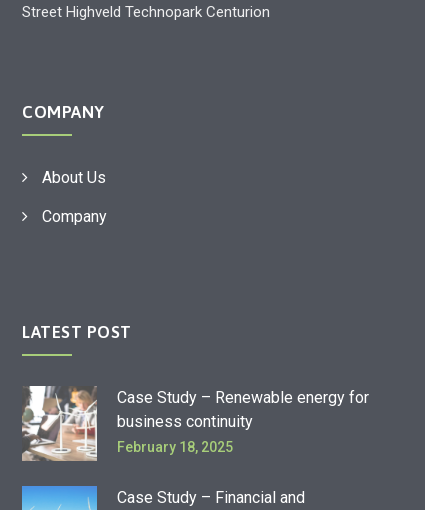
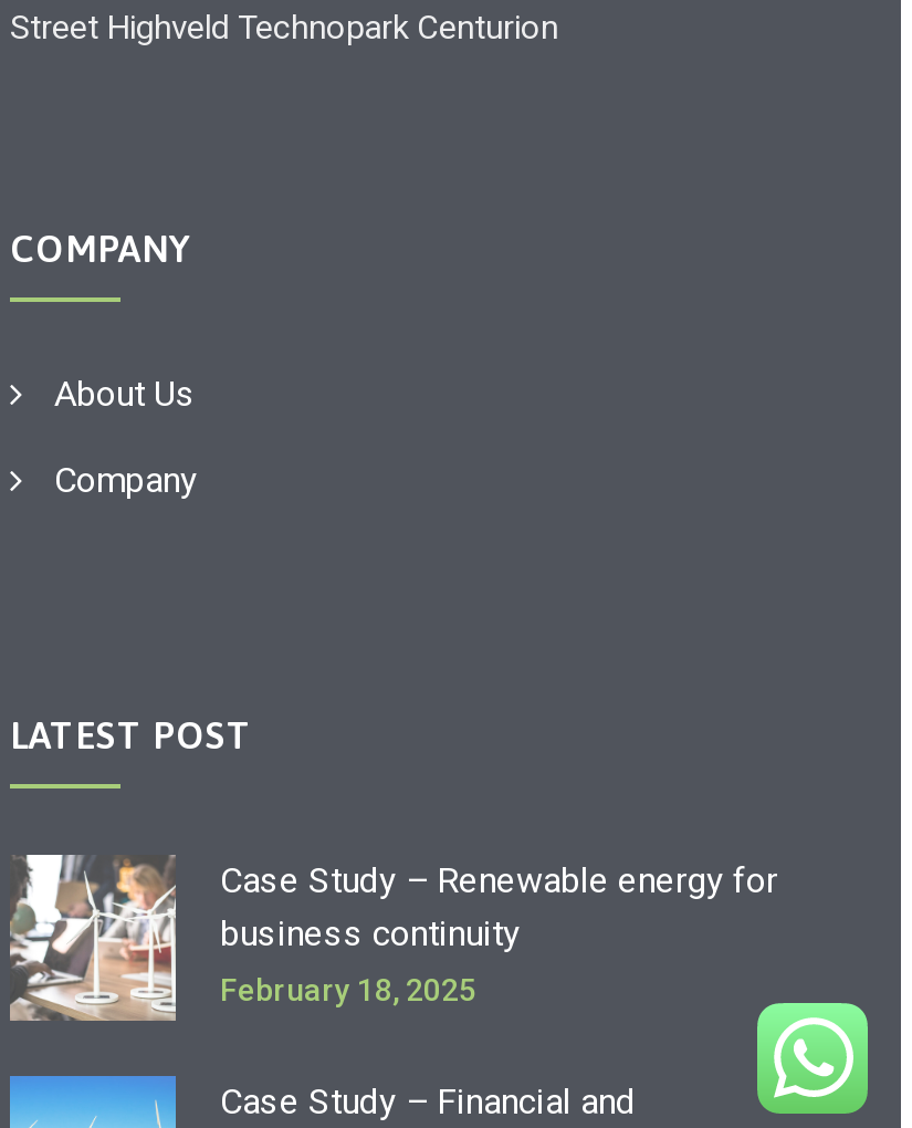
none -> [755,1000,870,1117] [image]

